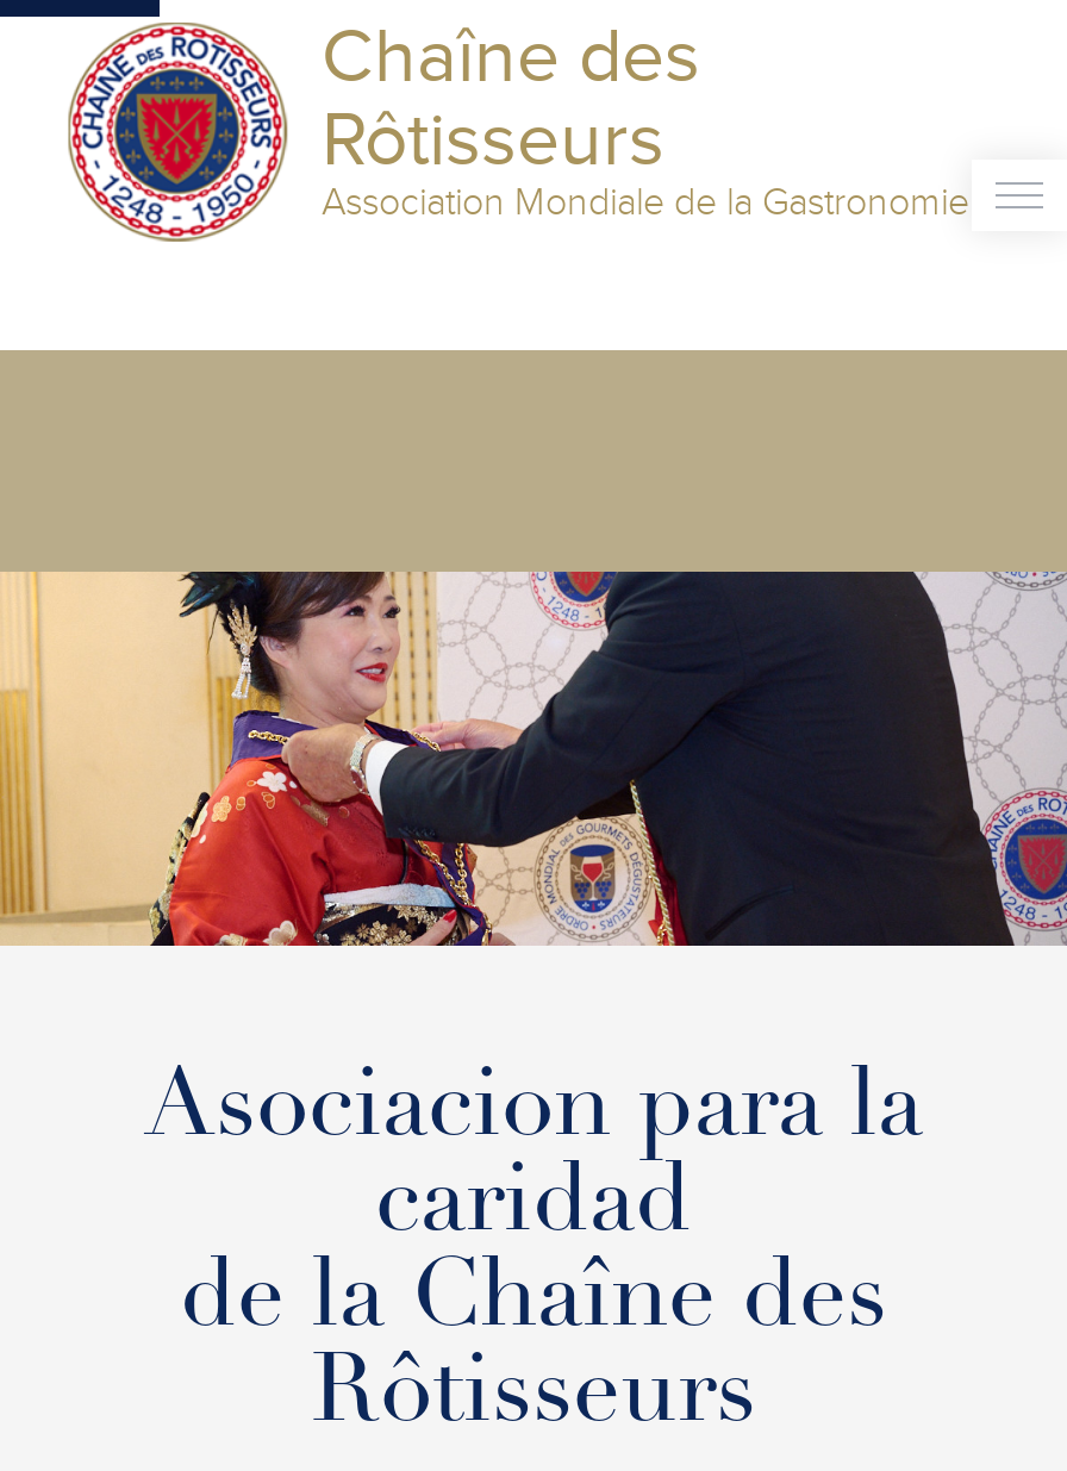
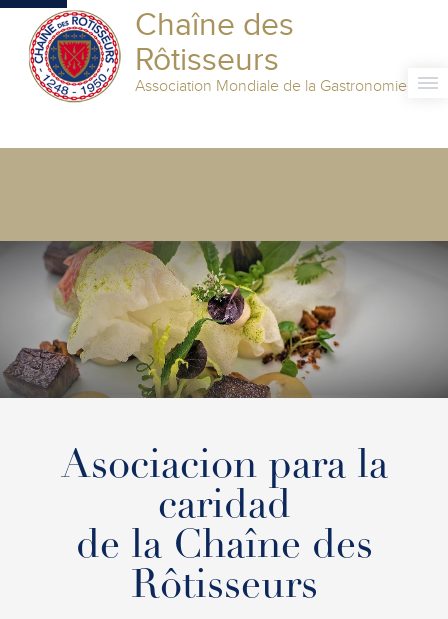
[7,569,1060,948] [image] -> [3,240,445,399] [image]

